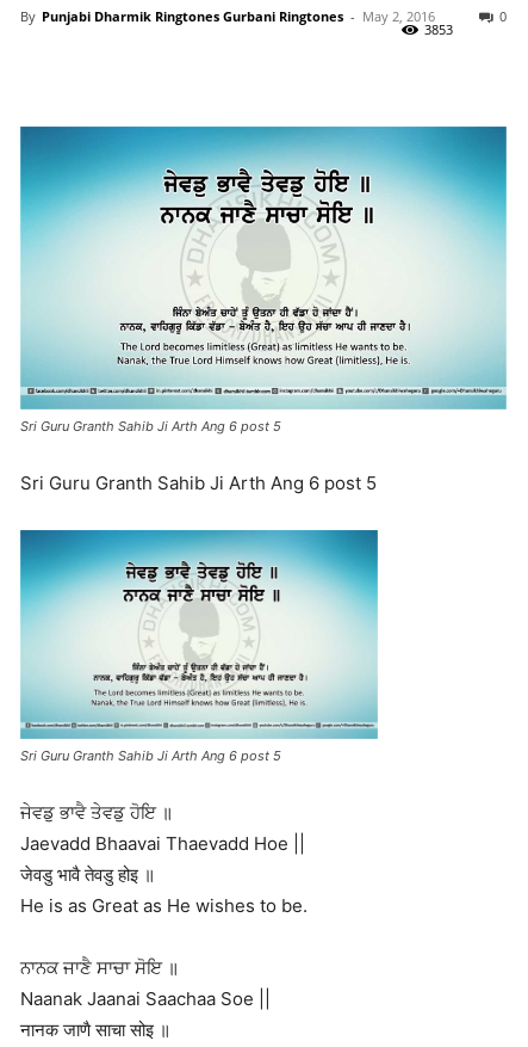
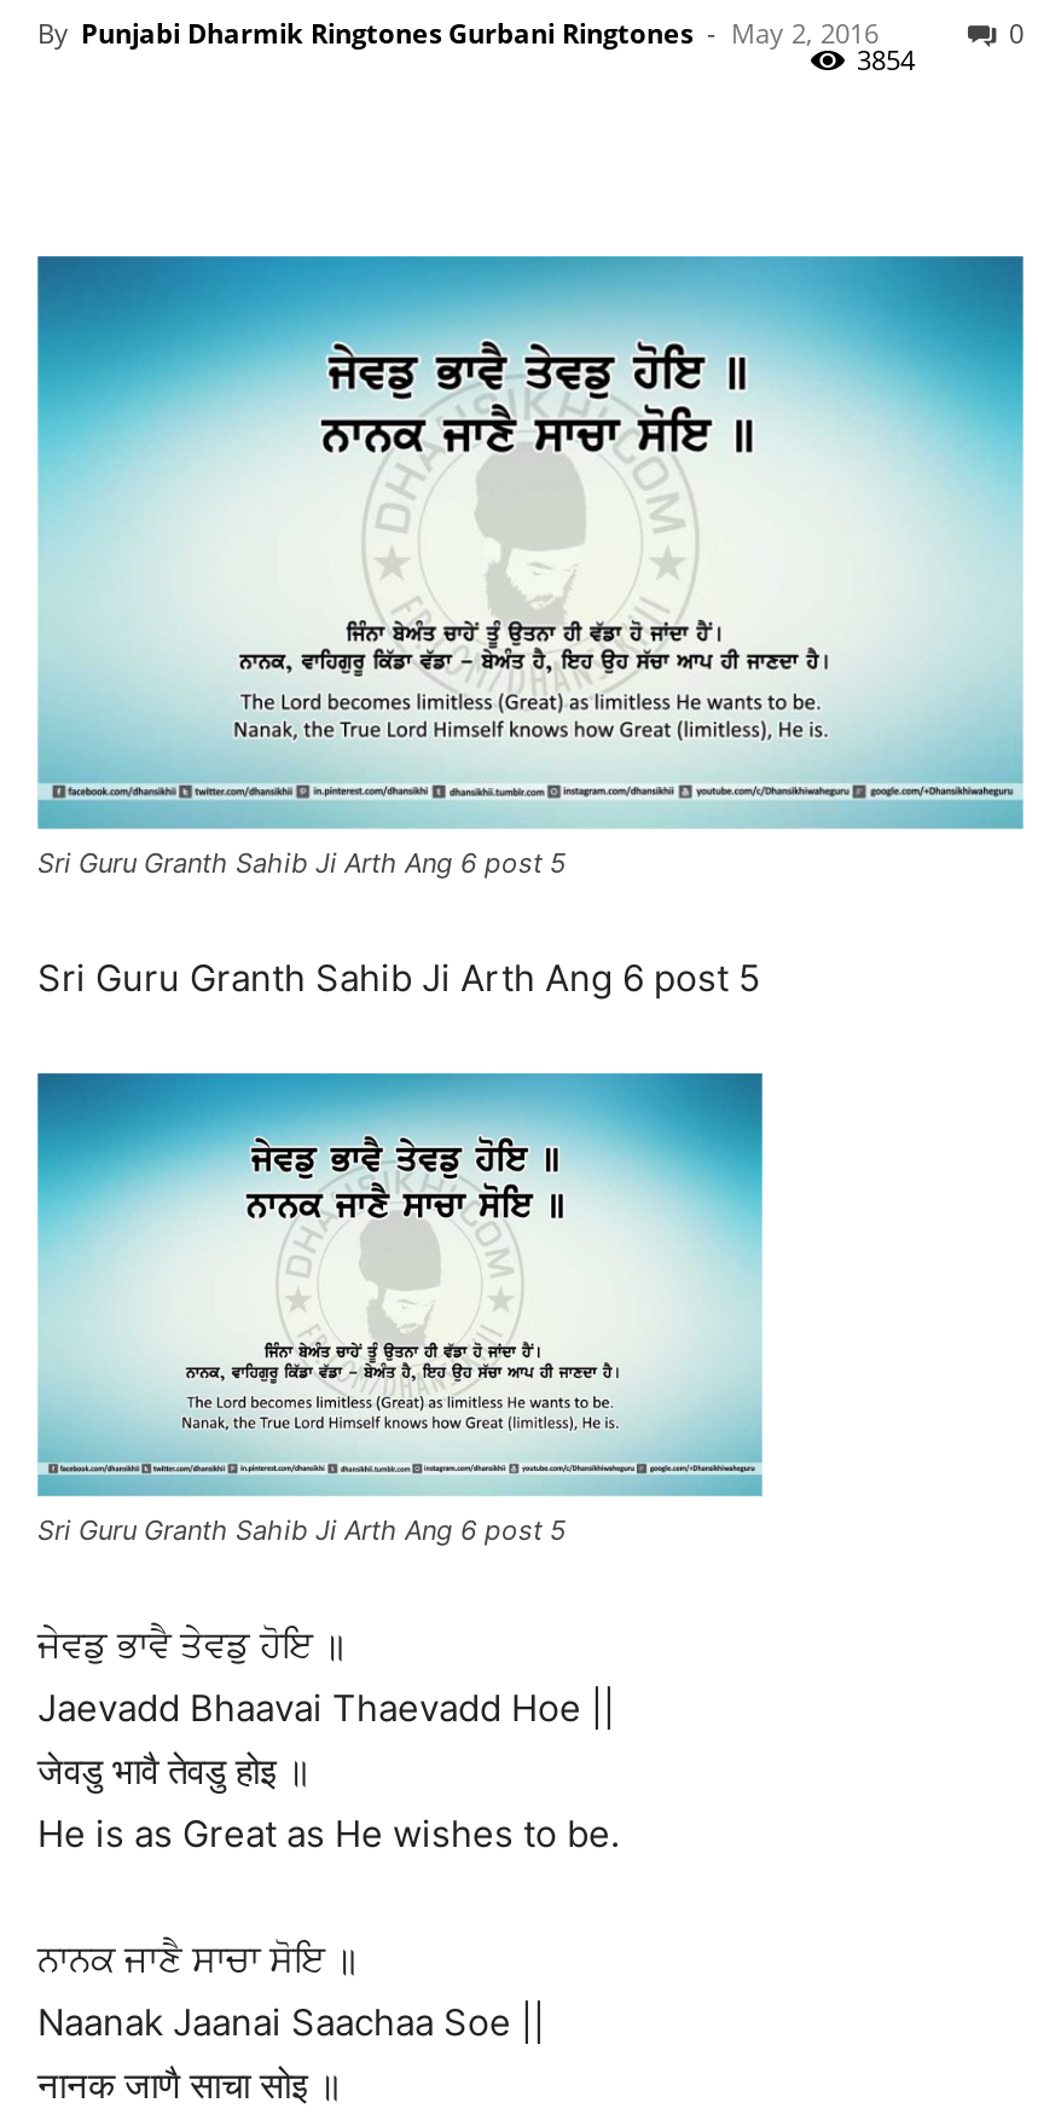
[424,20,453,38] 3853 -> [857,41,915,77] 3854

